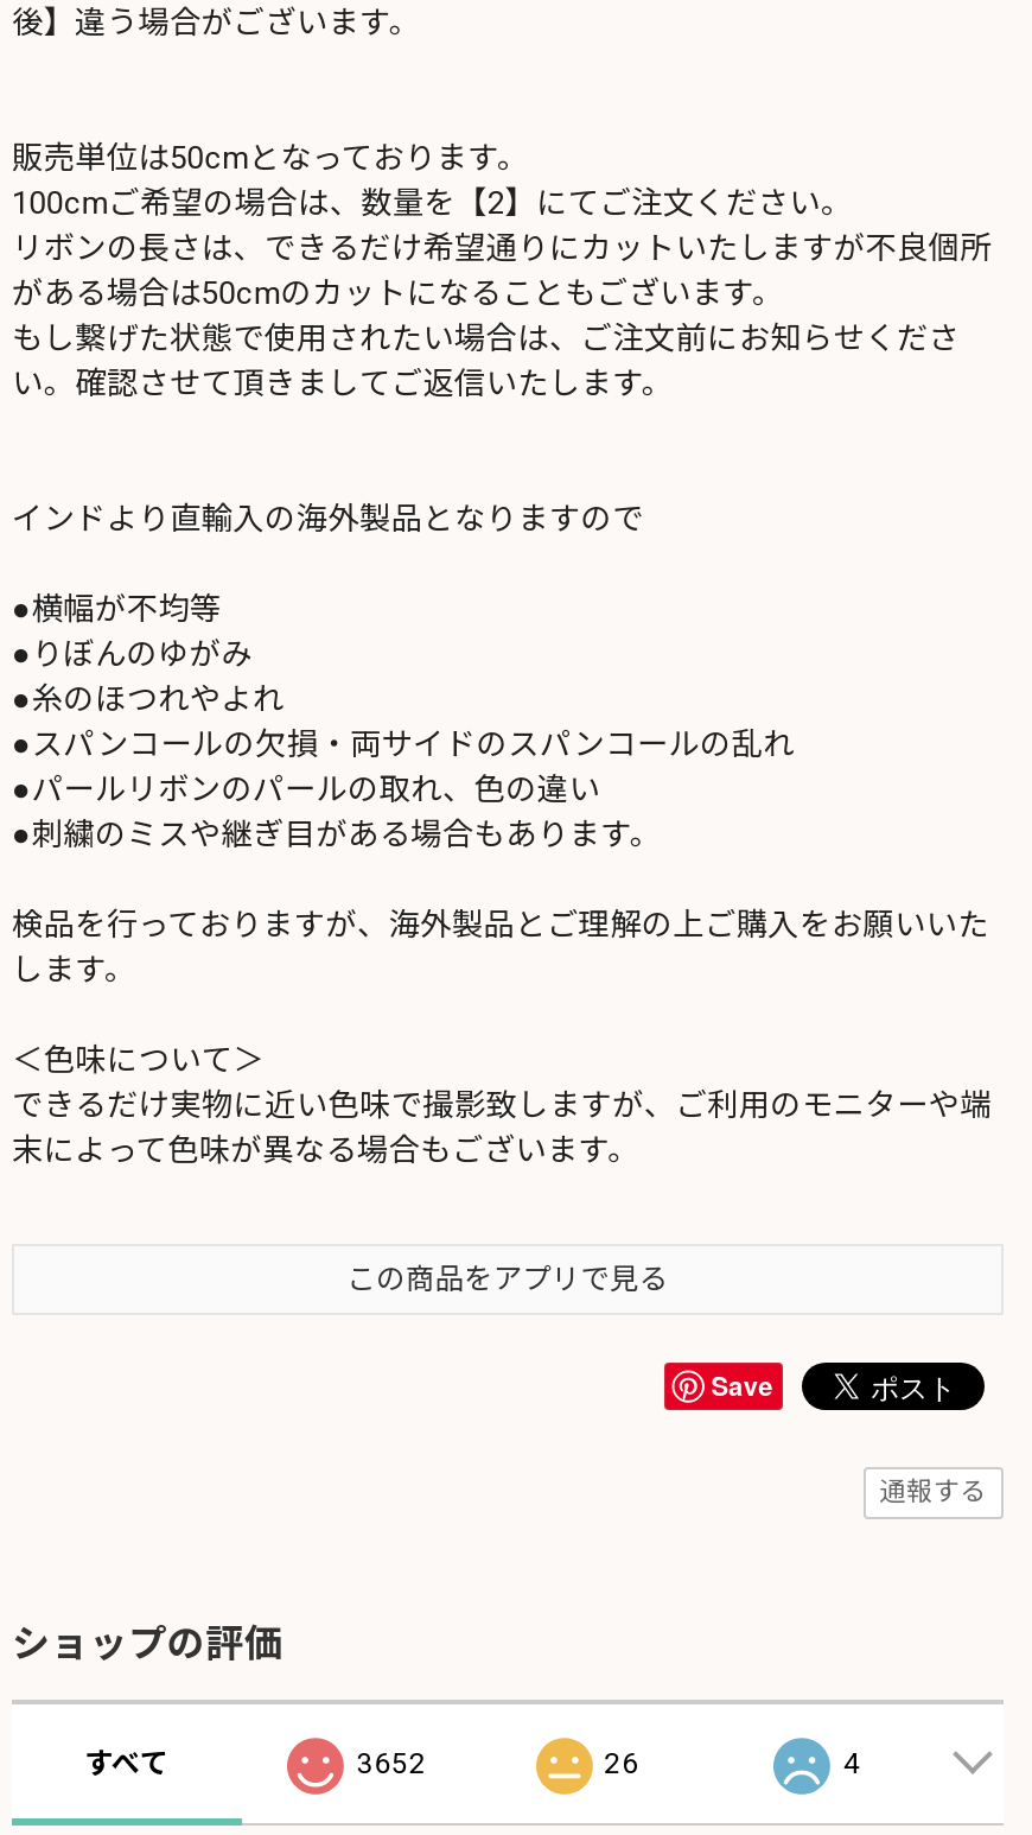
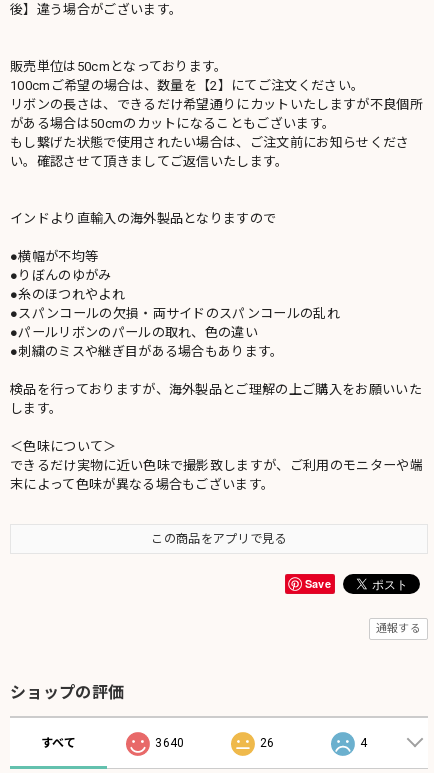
[357,1748,426,1782] 3652 -> [155,736,185,750] 3640

